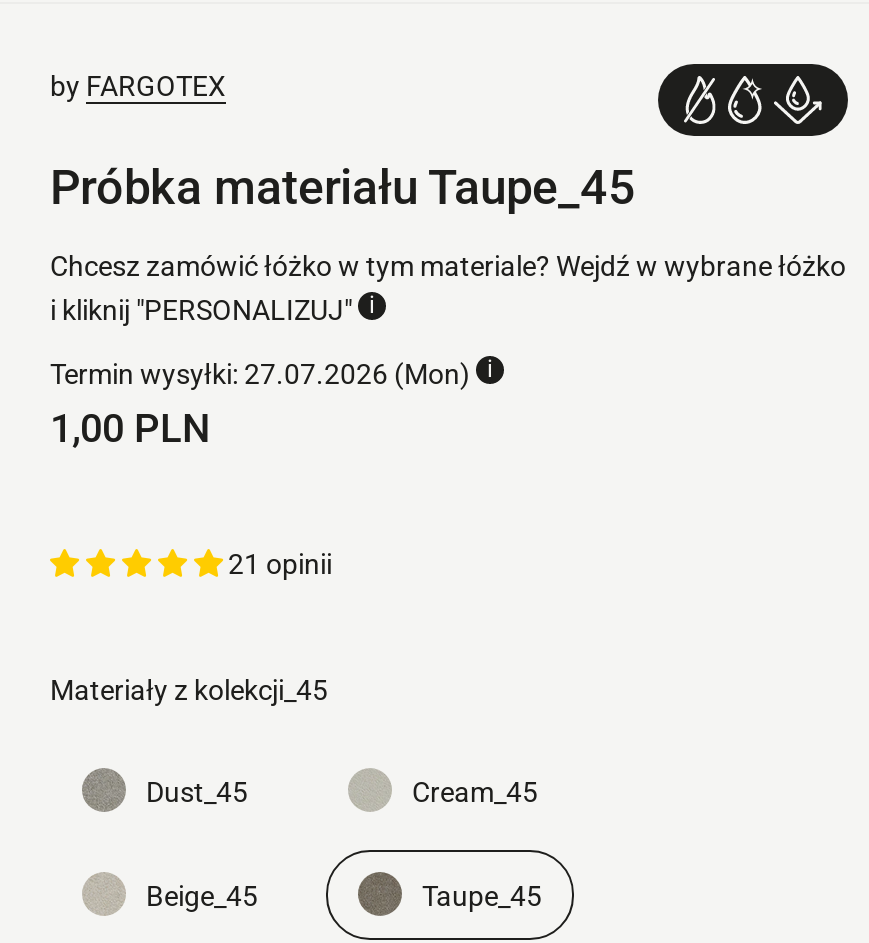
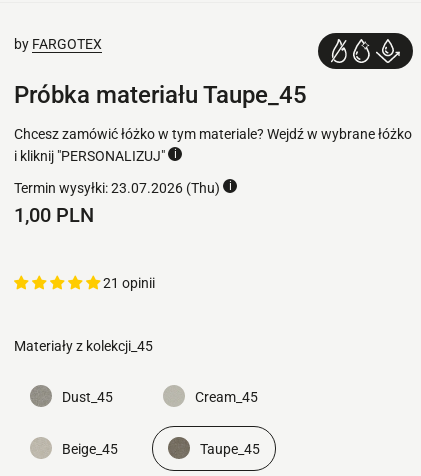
[50,357,476,389] Termin wysyłki: 27.07.2026 (Mon) -> [14,180,223,196] Termin wysyłki: 23.07.2026 (Thu)

